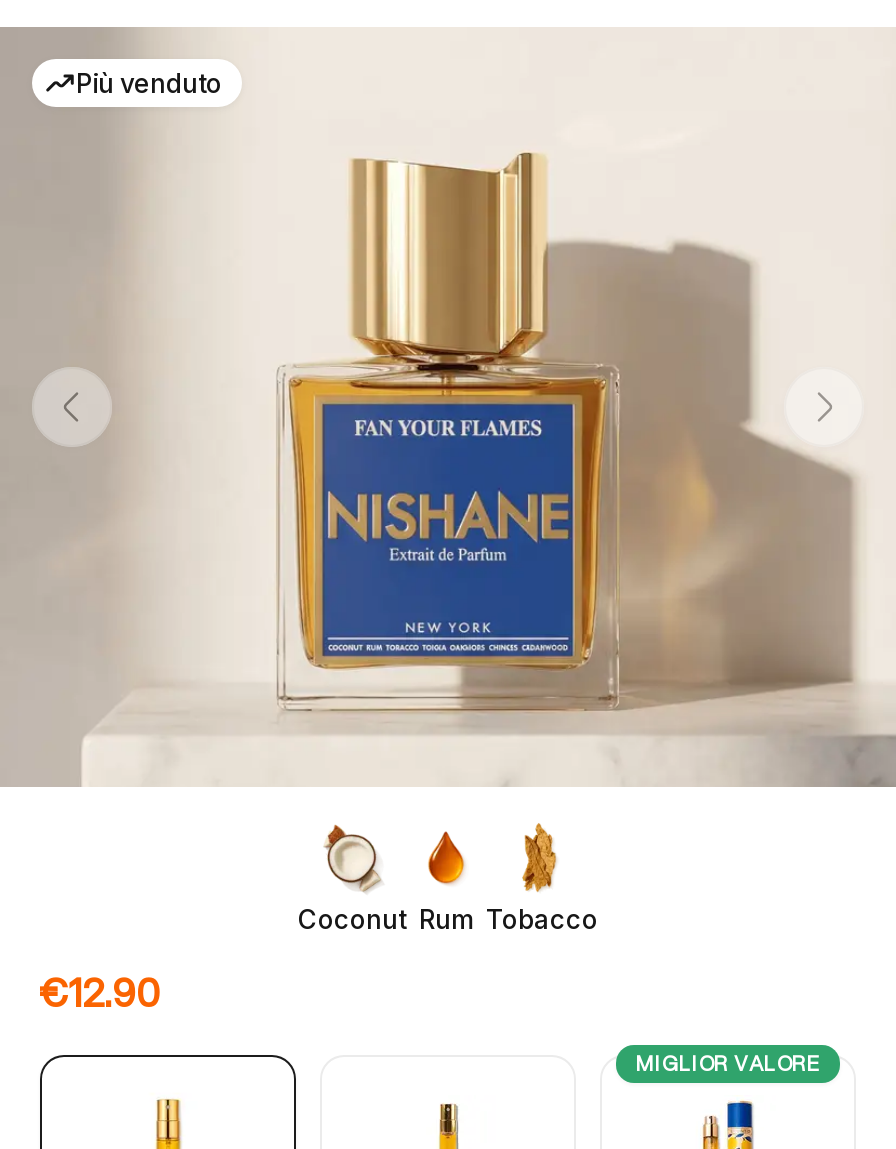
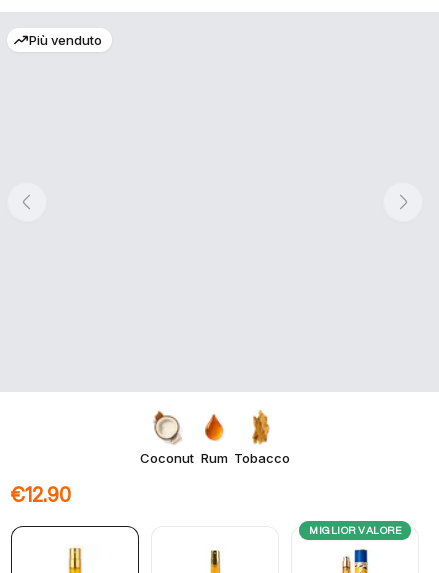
[6,27,890,787] [image] -> none

